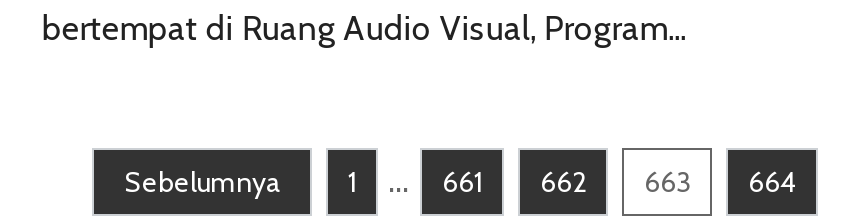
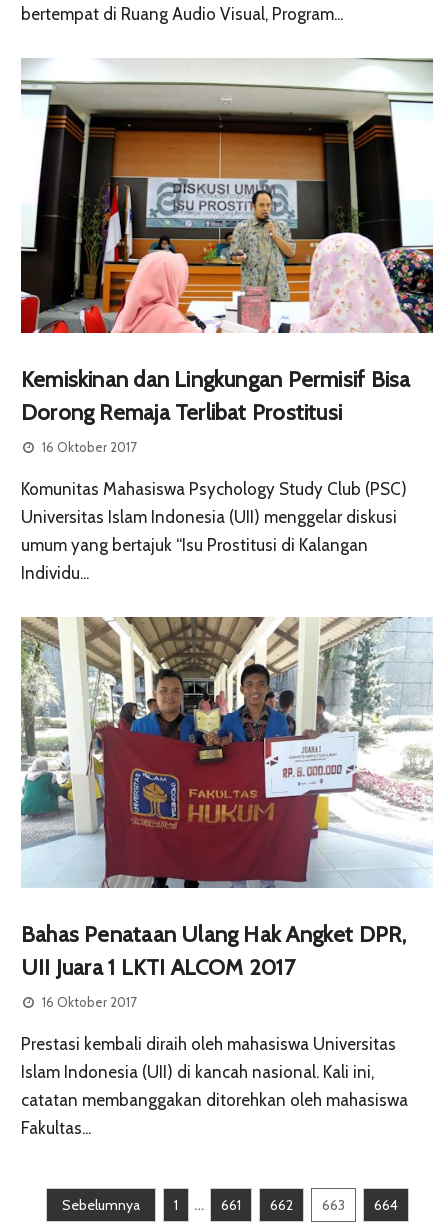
none -> [20,57,434,583] [image] | Kemiskinan dan Lingkungan Permisif Bisa | Dorong Remaja Terlibat Prostitusi | 16 Oktober 2017 | Komunitas Mahasiswa Psychology Study Club (PSC) | Universitas Islam Indonesia (UII) menggelar diskusi | umum yang bertajuk “Isu Prostitusi di Kalangan | Individu...
none -> [20,616,434,1138] [image] | Bahas Penataan Ulang Hak Angket DPR, | UII Juara 1 LKTI ALCOM 2017 | 16 Oktober 2017 | Prestasi kembali diraih oleh mahasiswa Universitas | Islam Indonesia (UII) di kancah nasional. Kali ini, | catatan membanggakan ditorehkan oleh mahasiswa | Fakultas...

